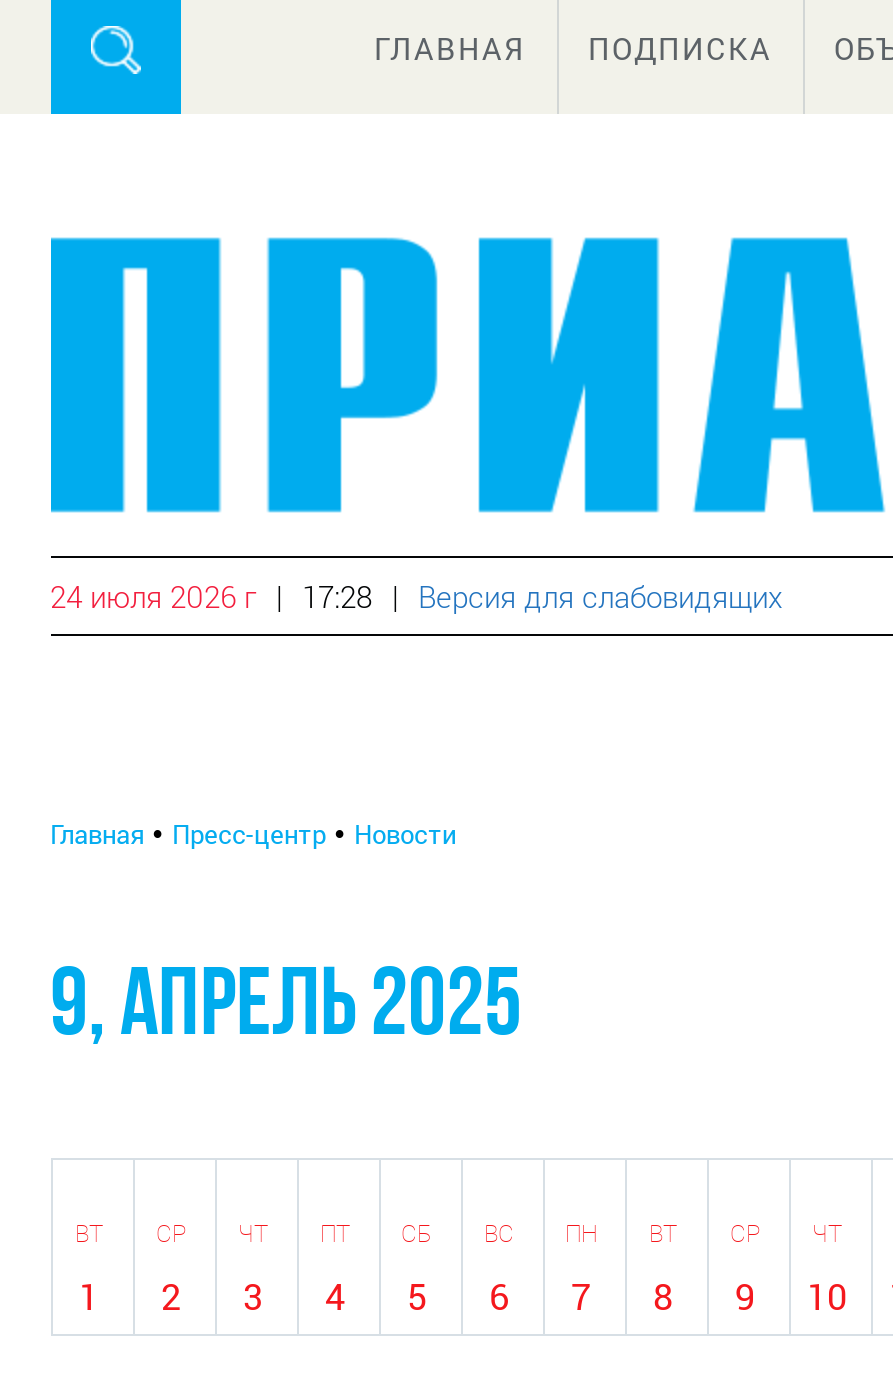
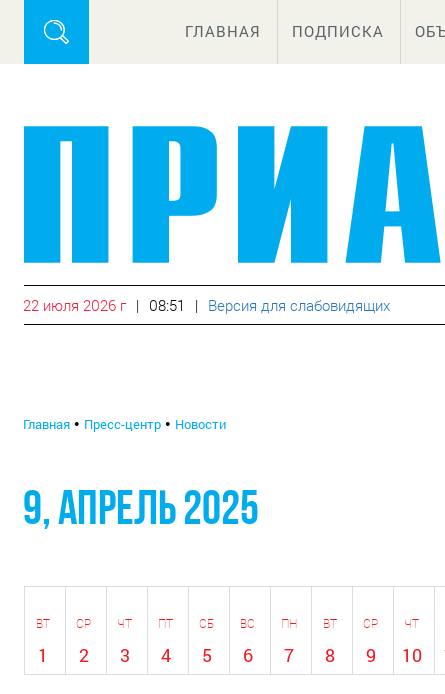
[50,576,256,616] 24 июля 2026 г -> [23,295,126,315] 22 июля 2026 г
[302,576,372,616] 17:28 -> [149,295,185,315] 08:51

